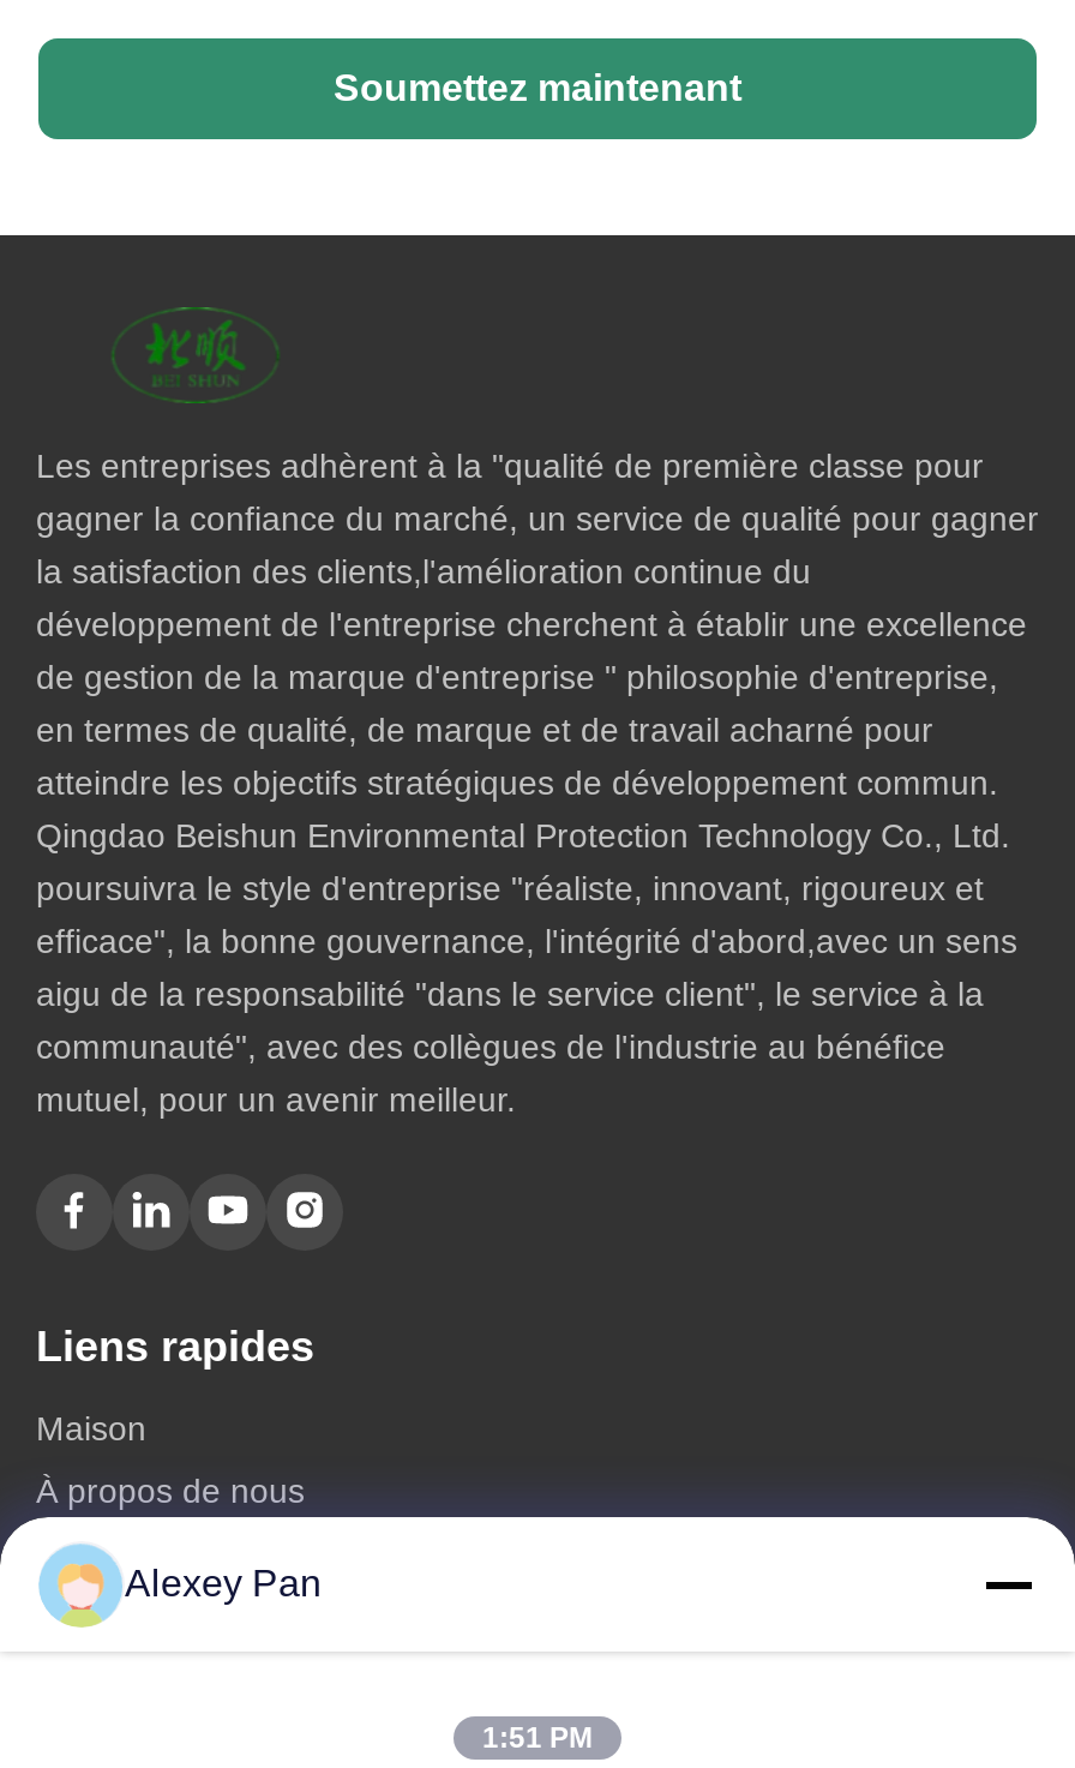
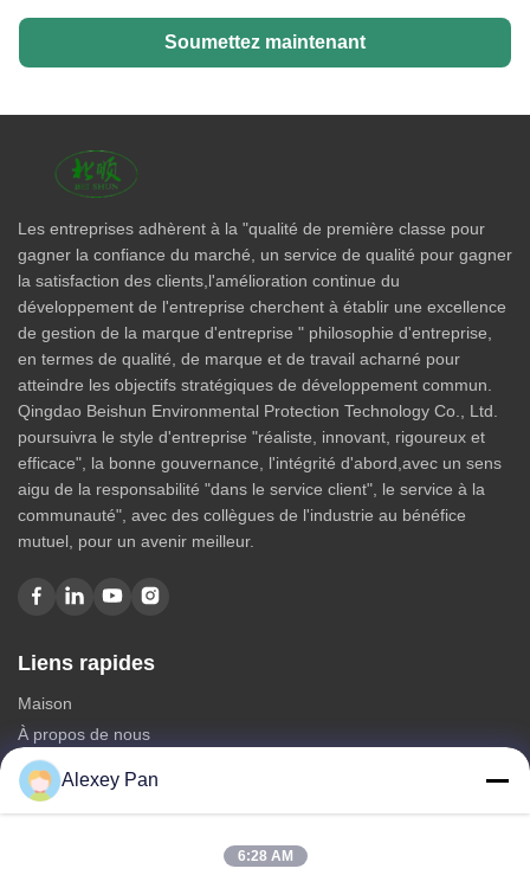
[482,1721,593,1755] 1:51 PM -> [237,848,293,864] 6:28 AM

